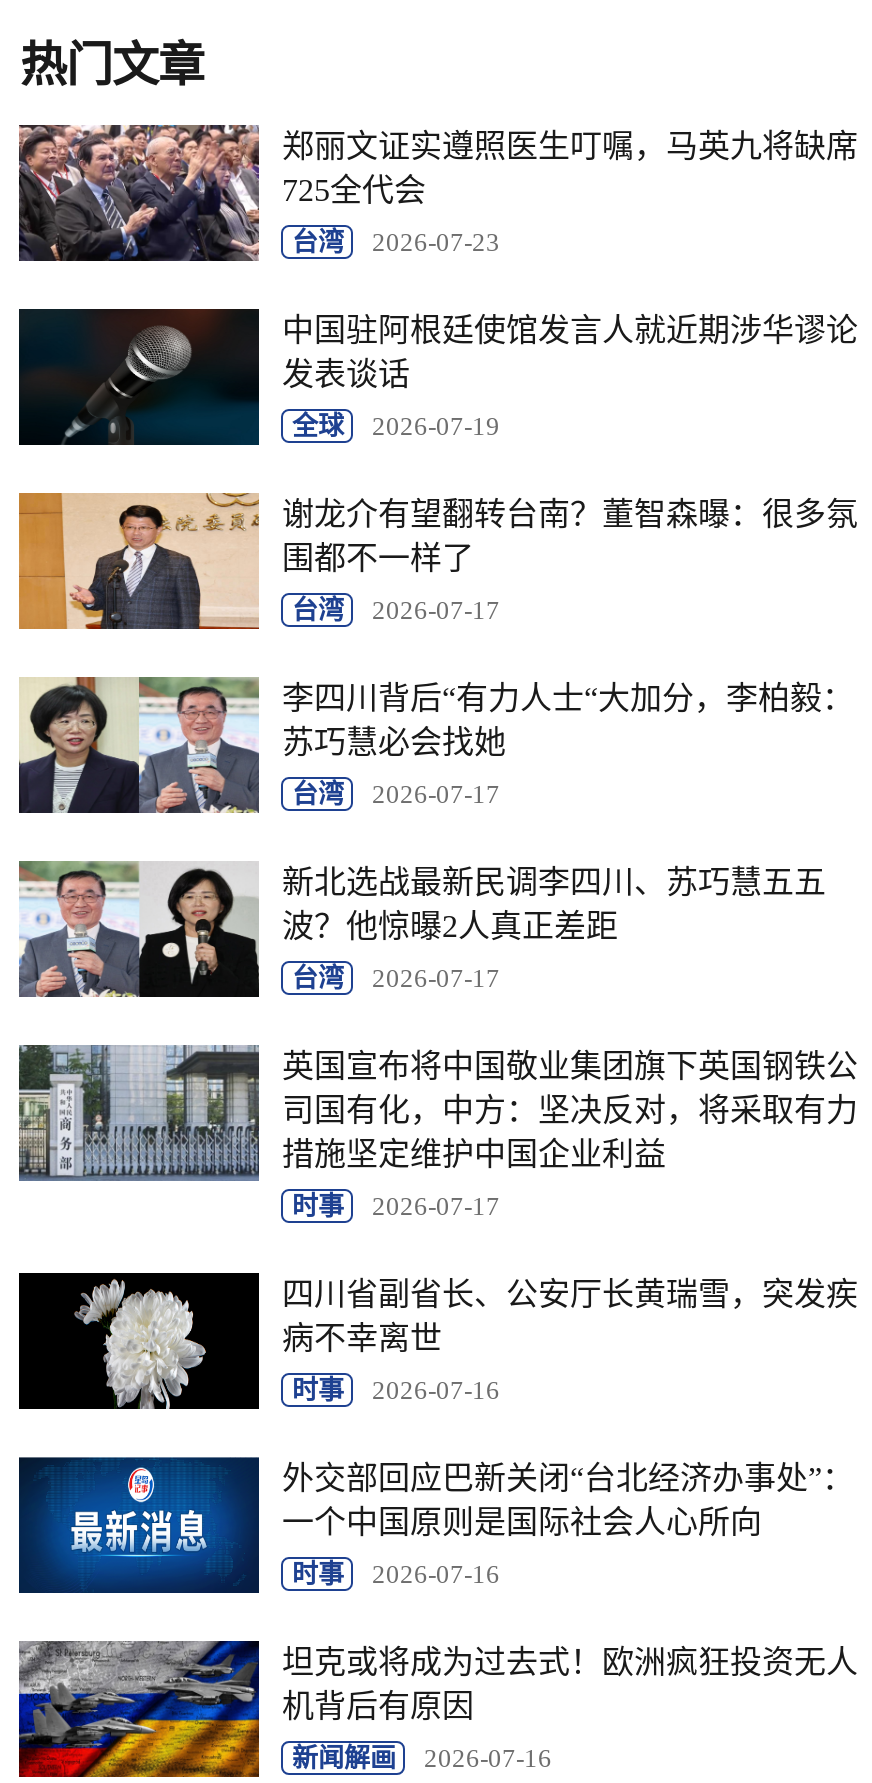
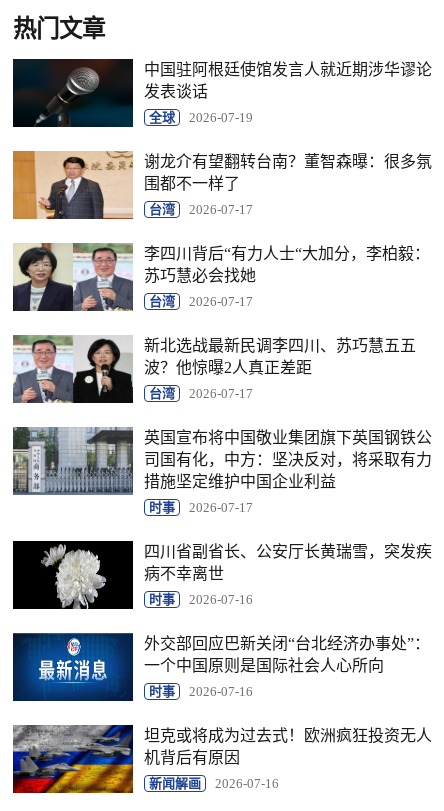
[17,123,858,263] [image] | 郑丽文证实遵照医生叮嘱，马英九将缺席 | 725全代会 | 台湾 | 2026-07-23 -> none

